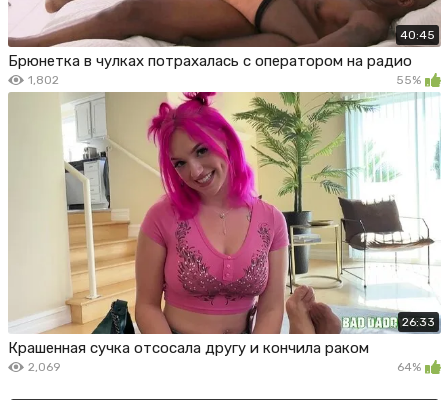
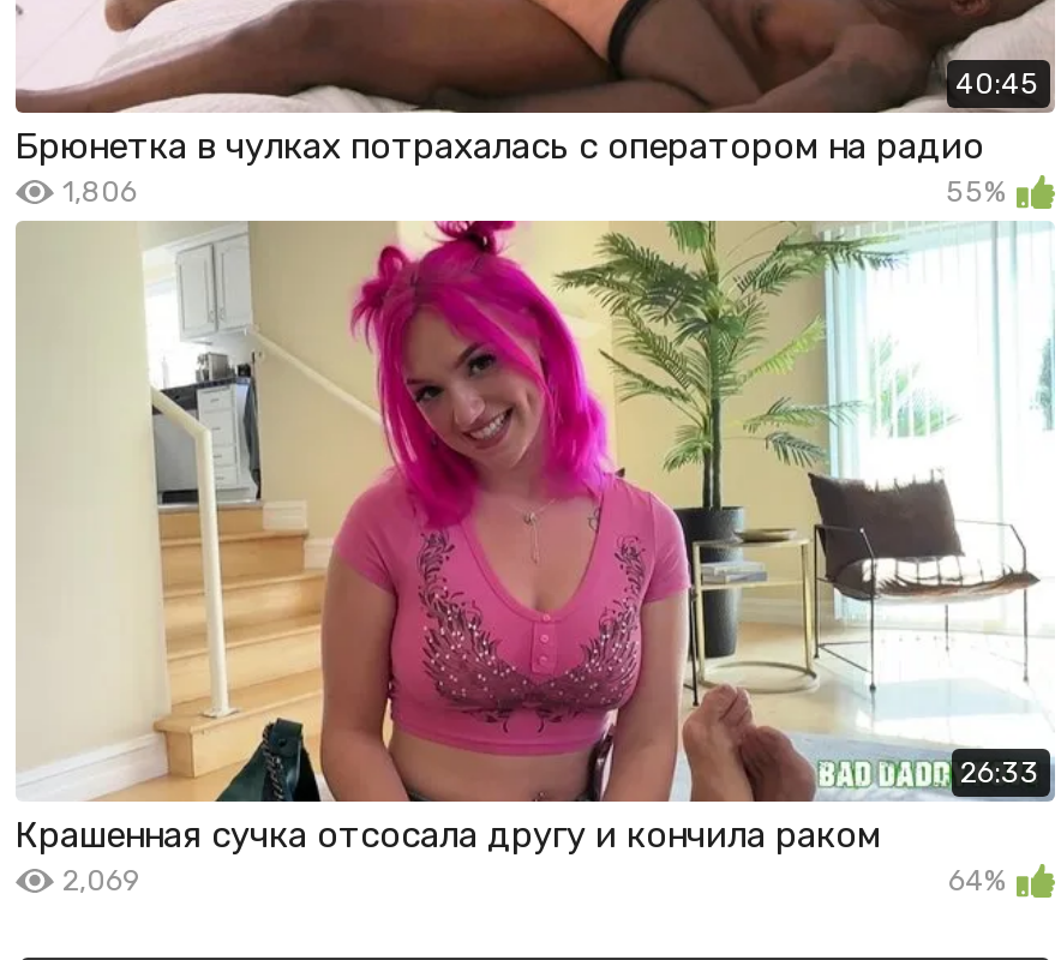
[27,73,58,87] 1,802 -> [62,174,137,208] 1,806

